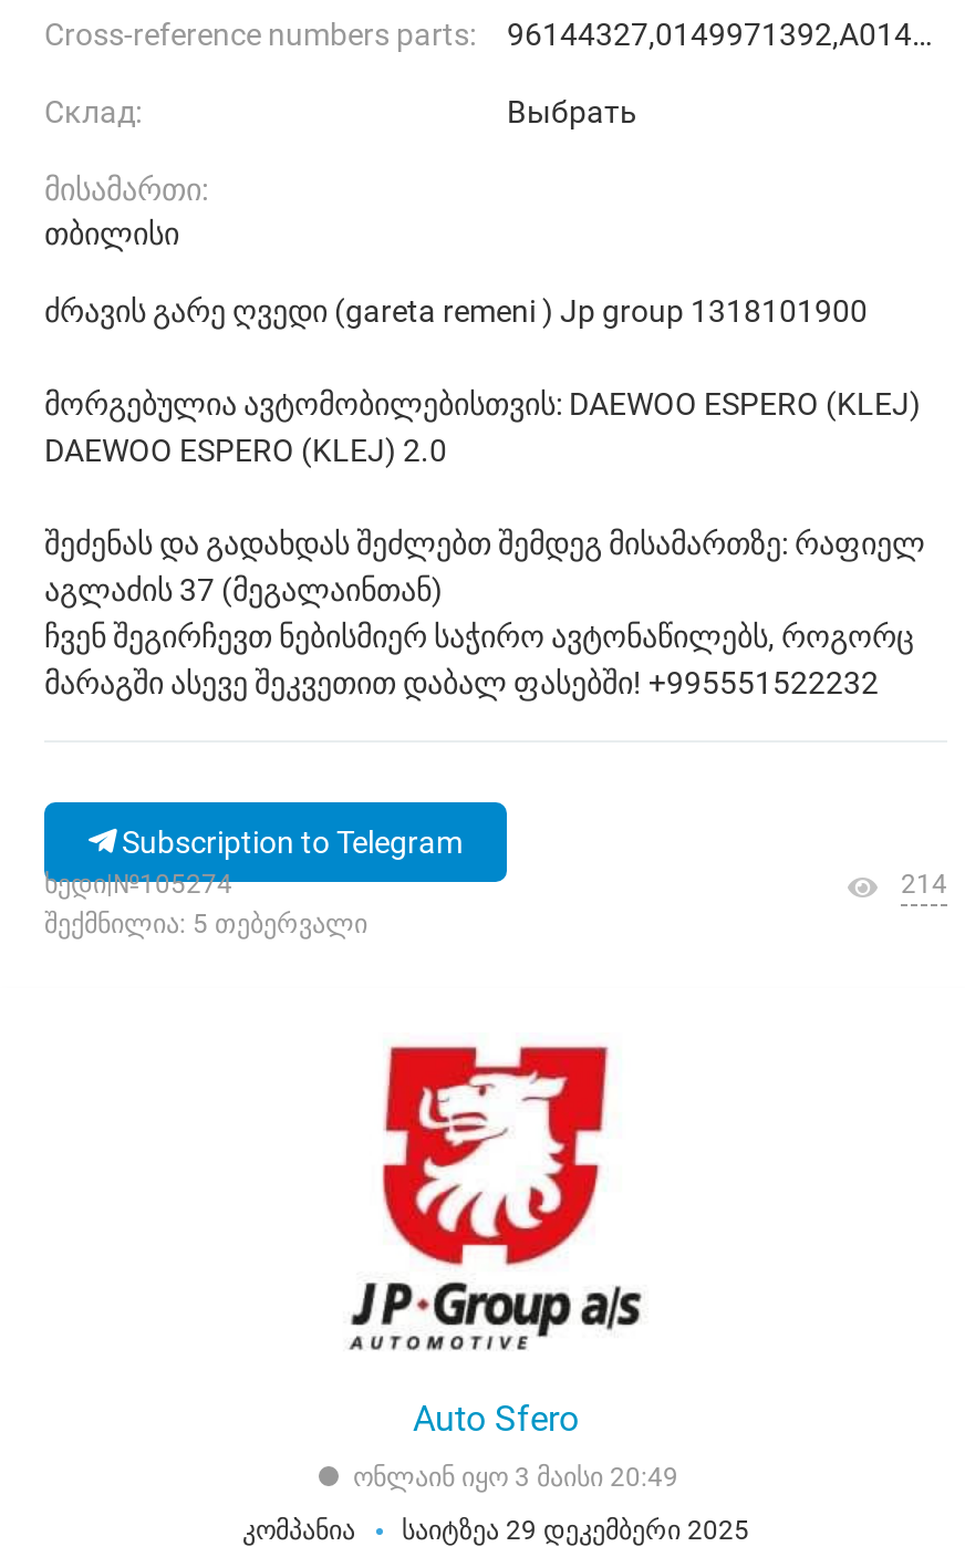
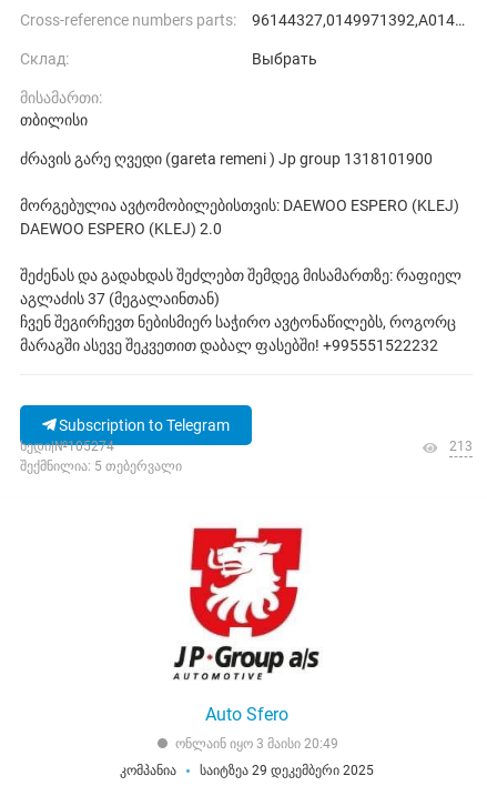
[901,869,947,900] 214 -> [449,439,473,454] 213

